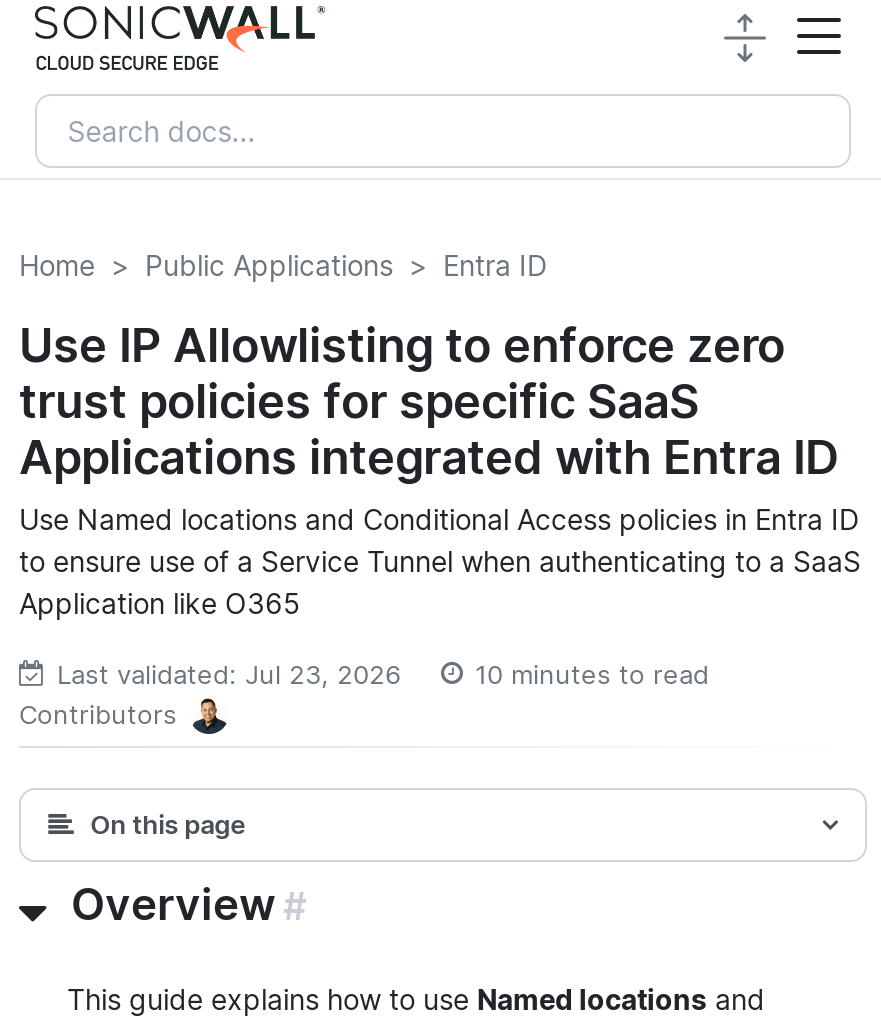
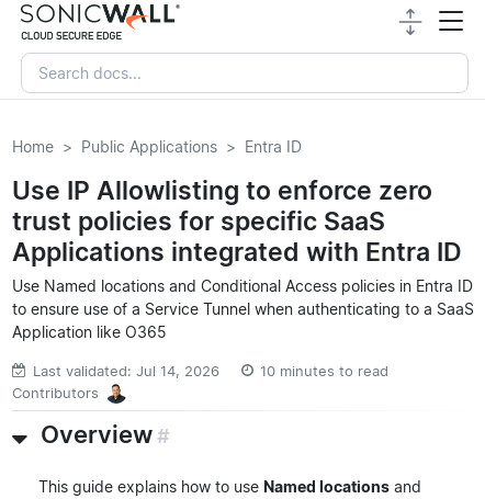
[57,660,401,690] Last validated: Jul 23, 2026 -> [33,363,219,379] Last validated: Jul 14, 2026
[90,811,246,841] On this page -> none

